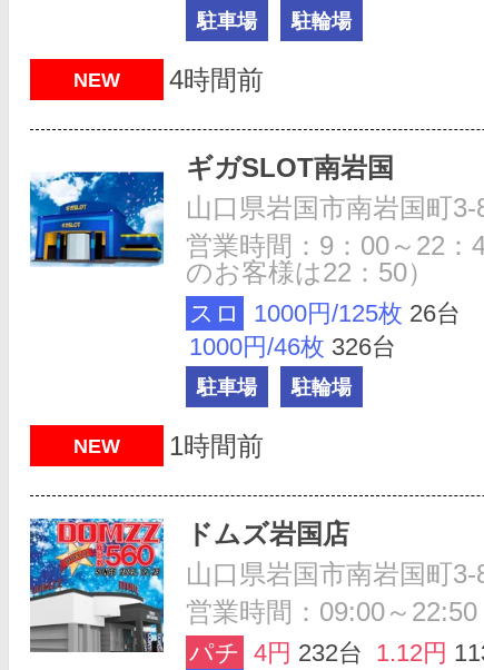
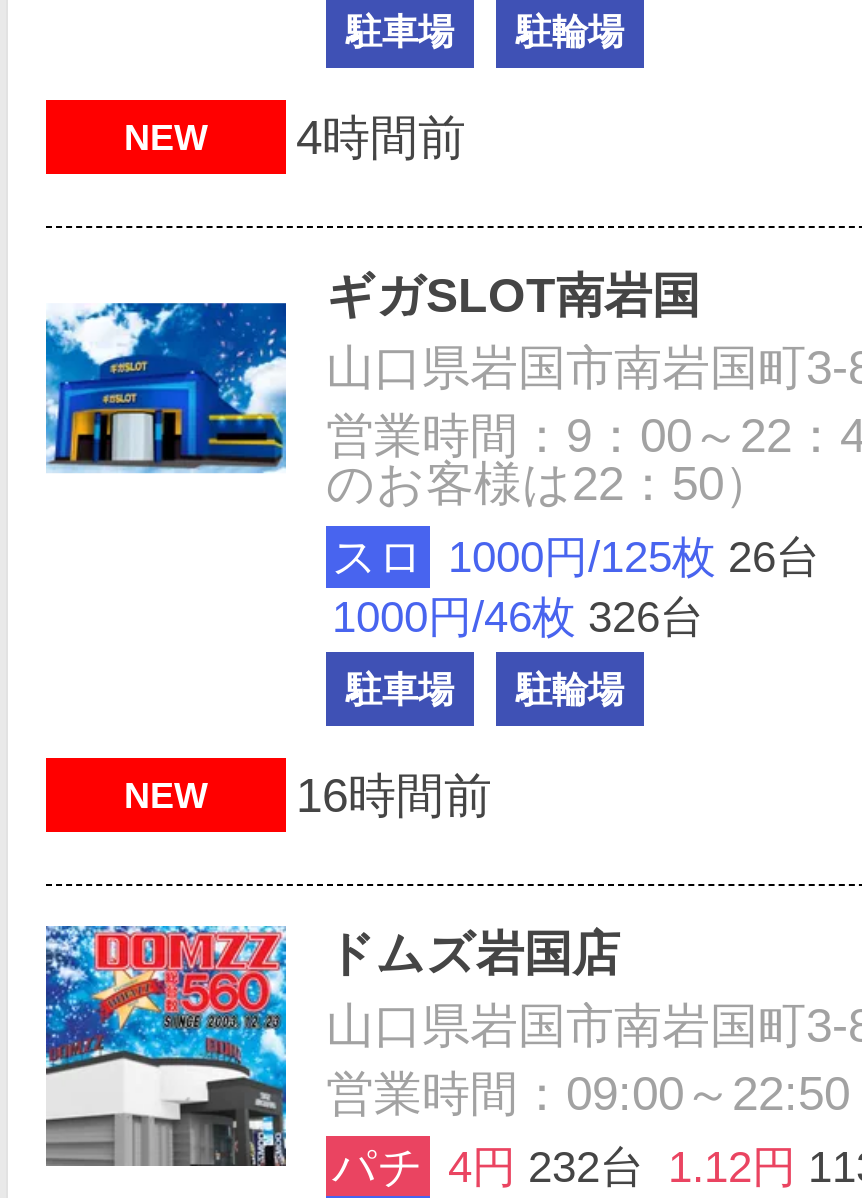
[169,430,264,460] 1時間前 -> [296,767,492,821] 16時間前

